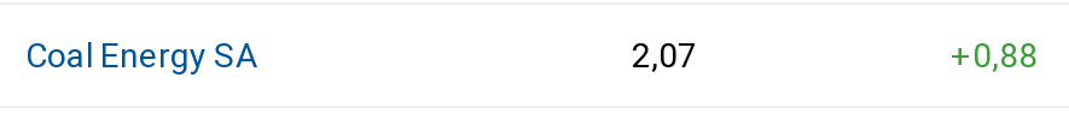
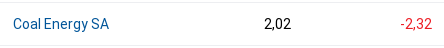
[632,36,697,75] 2,07 -> [264,16,291,32] 2,02
[951,36,1038,75] +0,88 -> [400,16,432,32] -2,32

